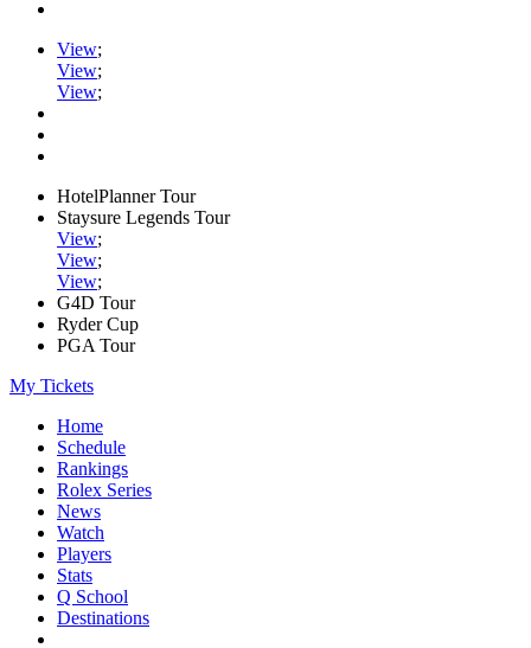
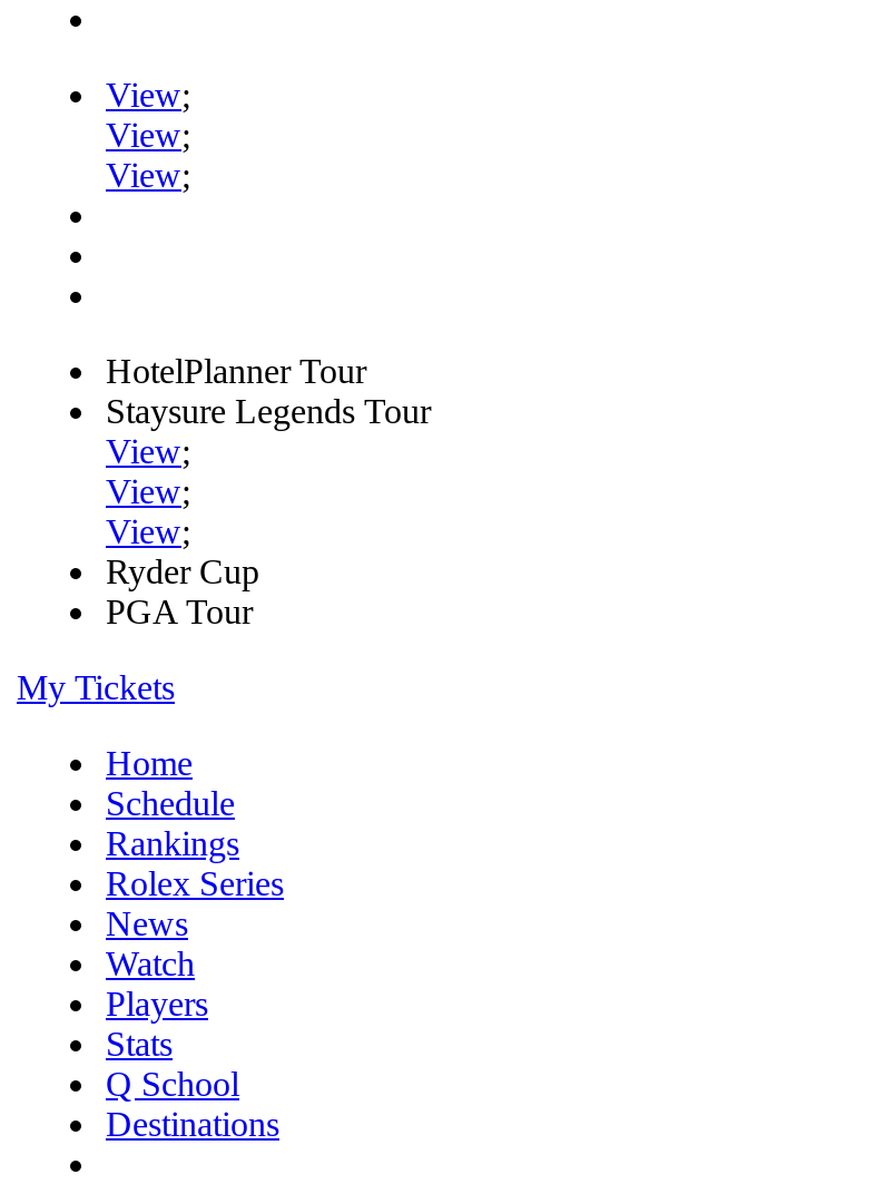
[57,293,135,313] G4D Tour -> none

